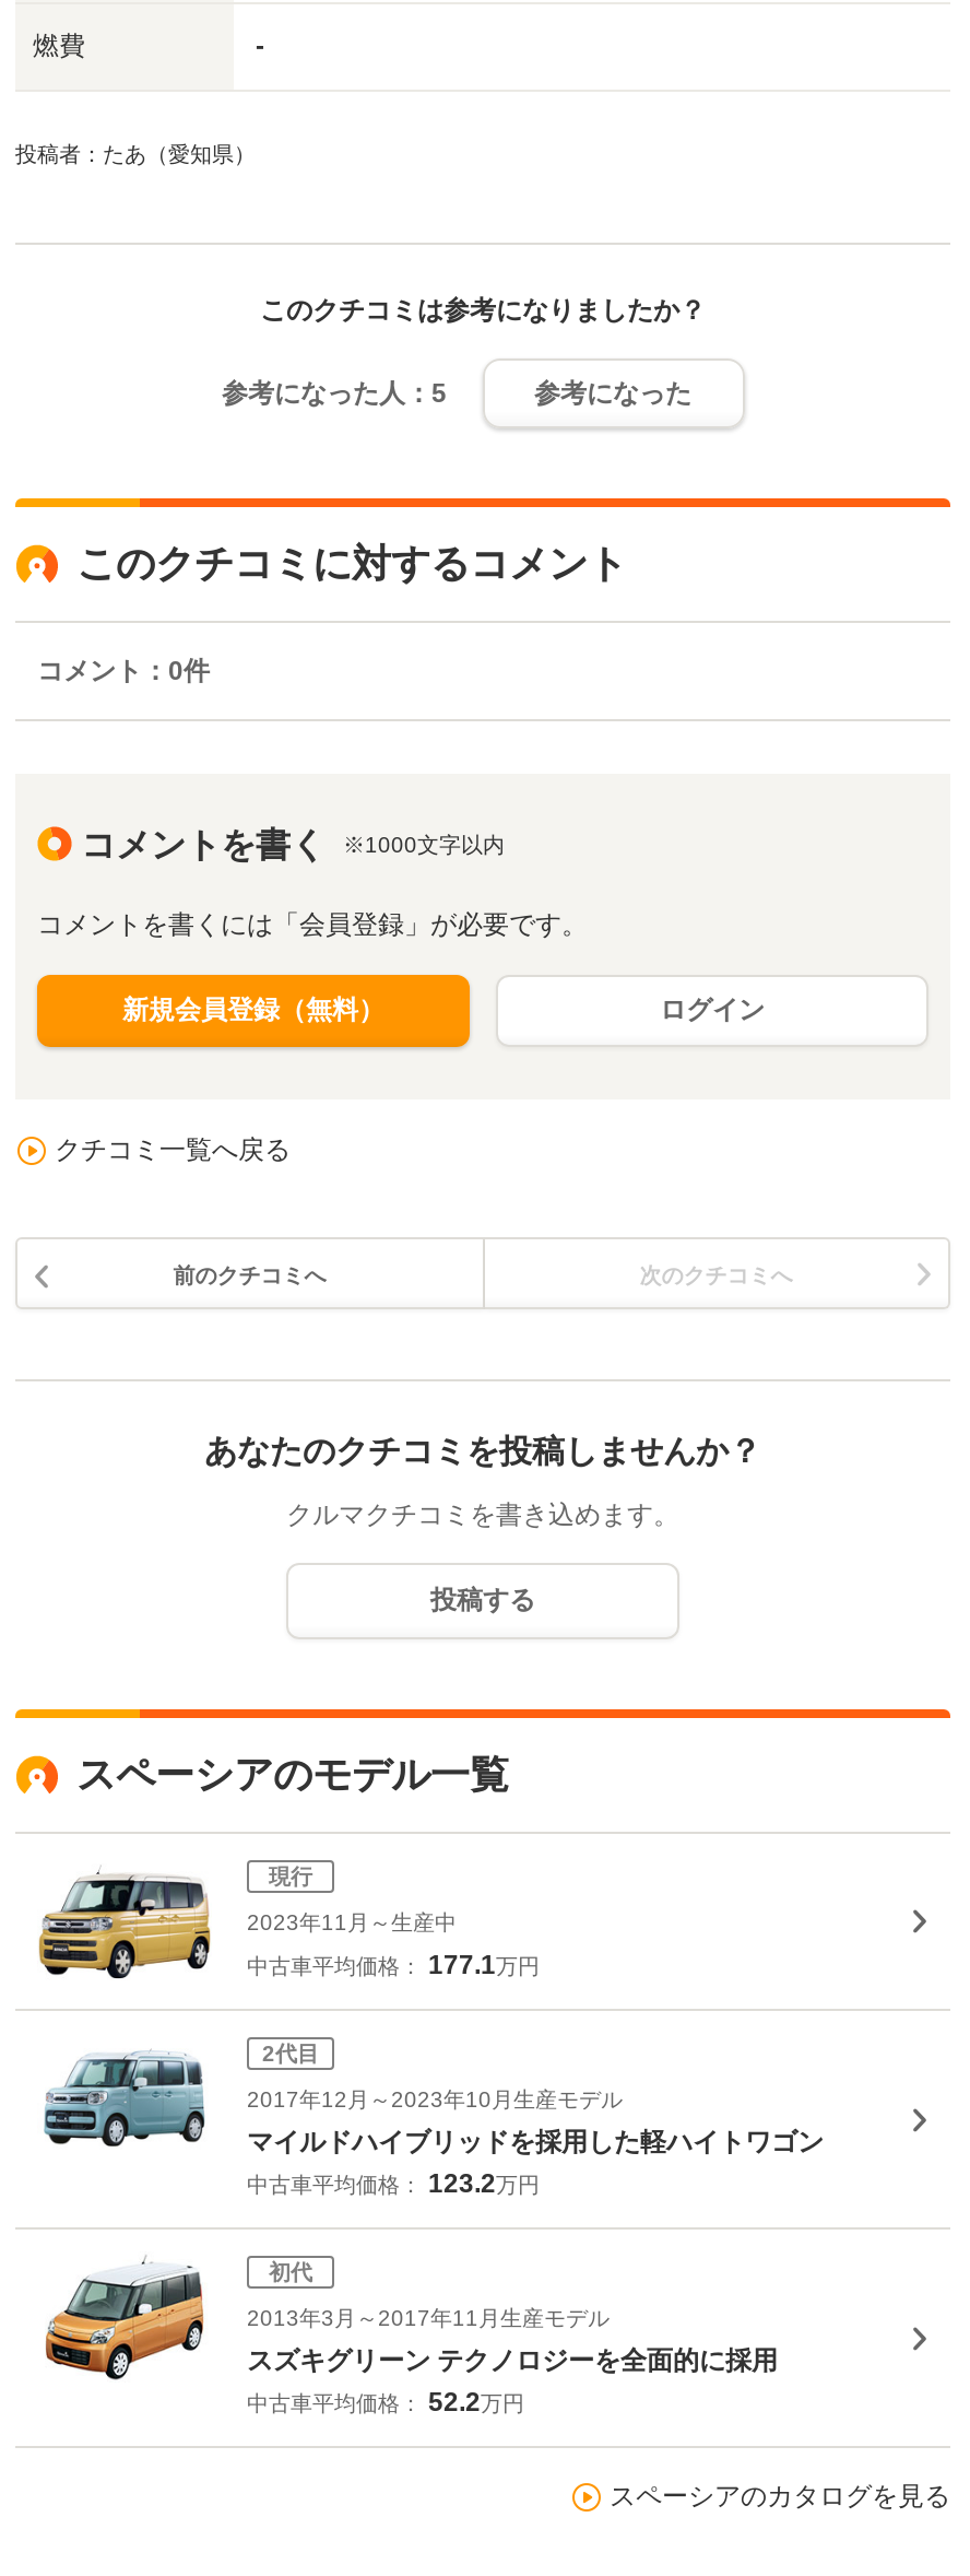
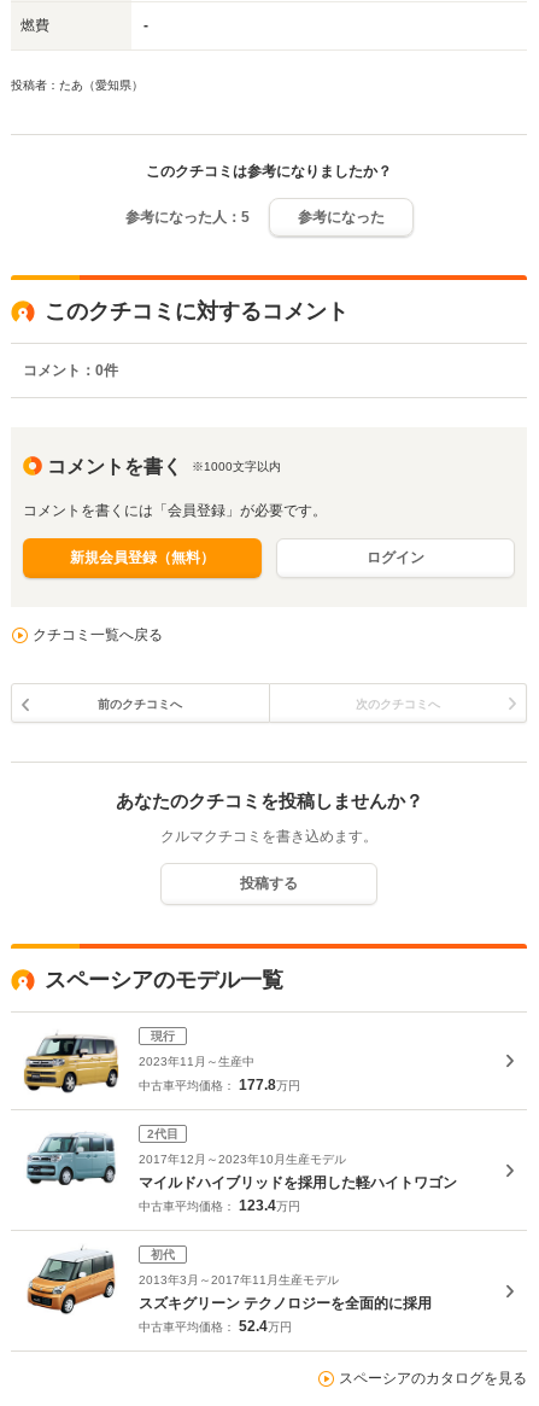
[247,1950,540,1981] 中古車平均価格：177.1万円 -> [139,1077,300,1094] 中古車平均価格：177.8万円
[247,2169,540,2200] 中古車平均価格：123.2万円 -> [139,1198,300,1214] 中古車平均価格：123.4万円
[247,2388,524,2418] 中古車平均価格：52.2万円 -> [139,1318,292,1335] 中古車平均価格：52.4万円

